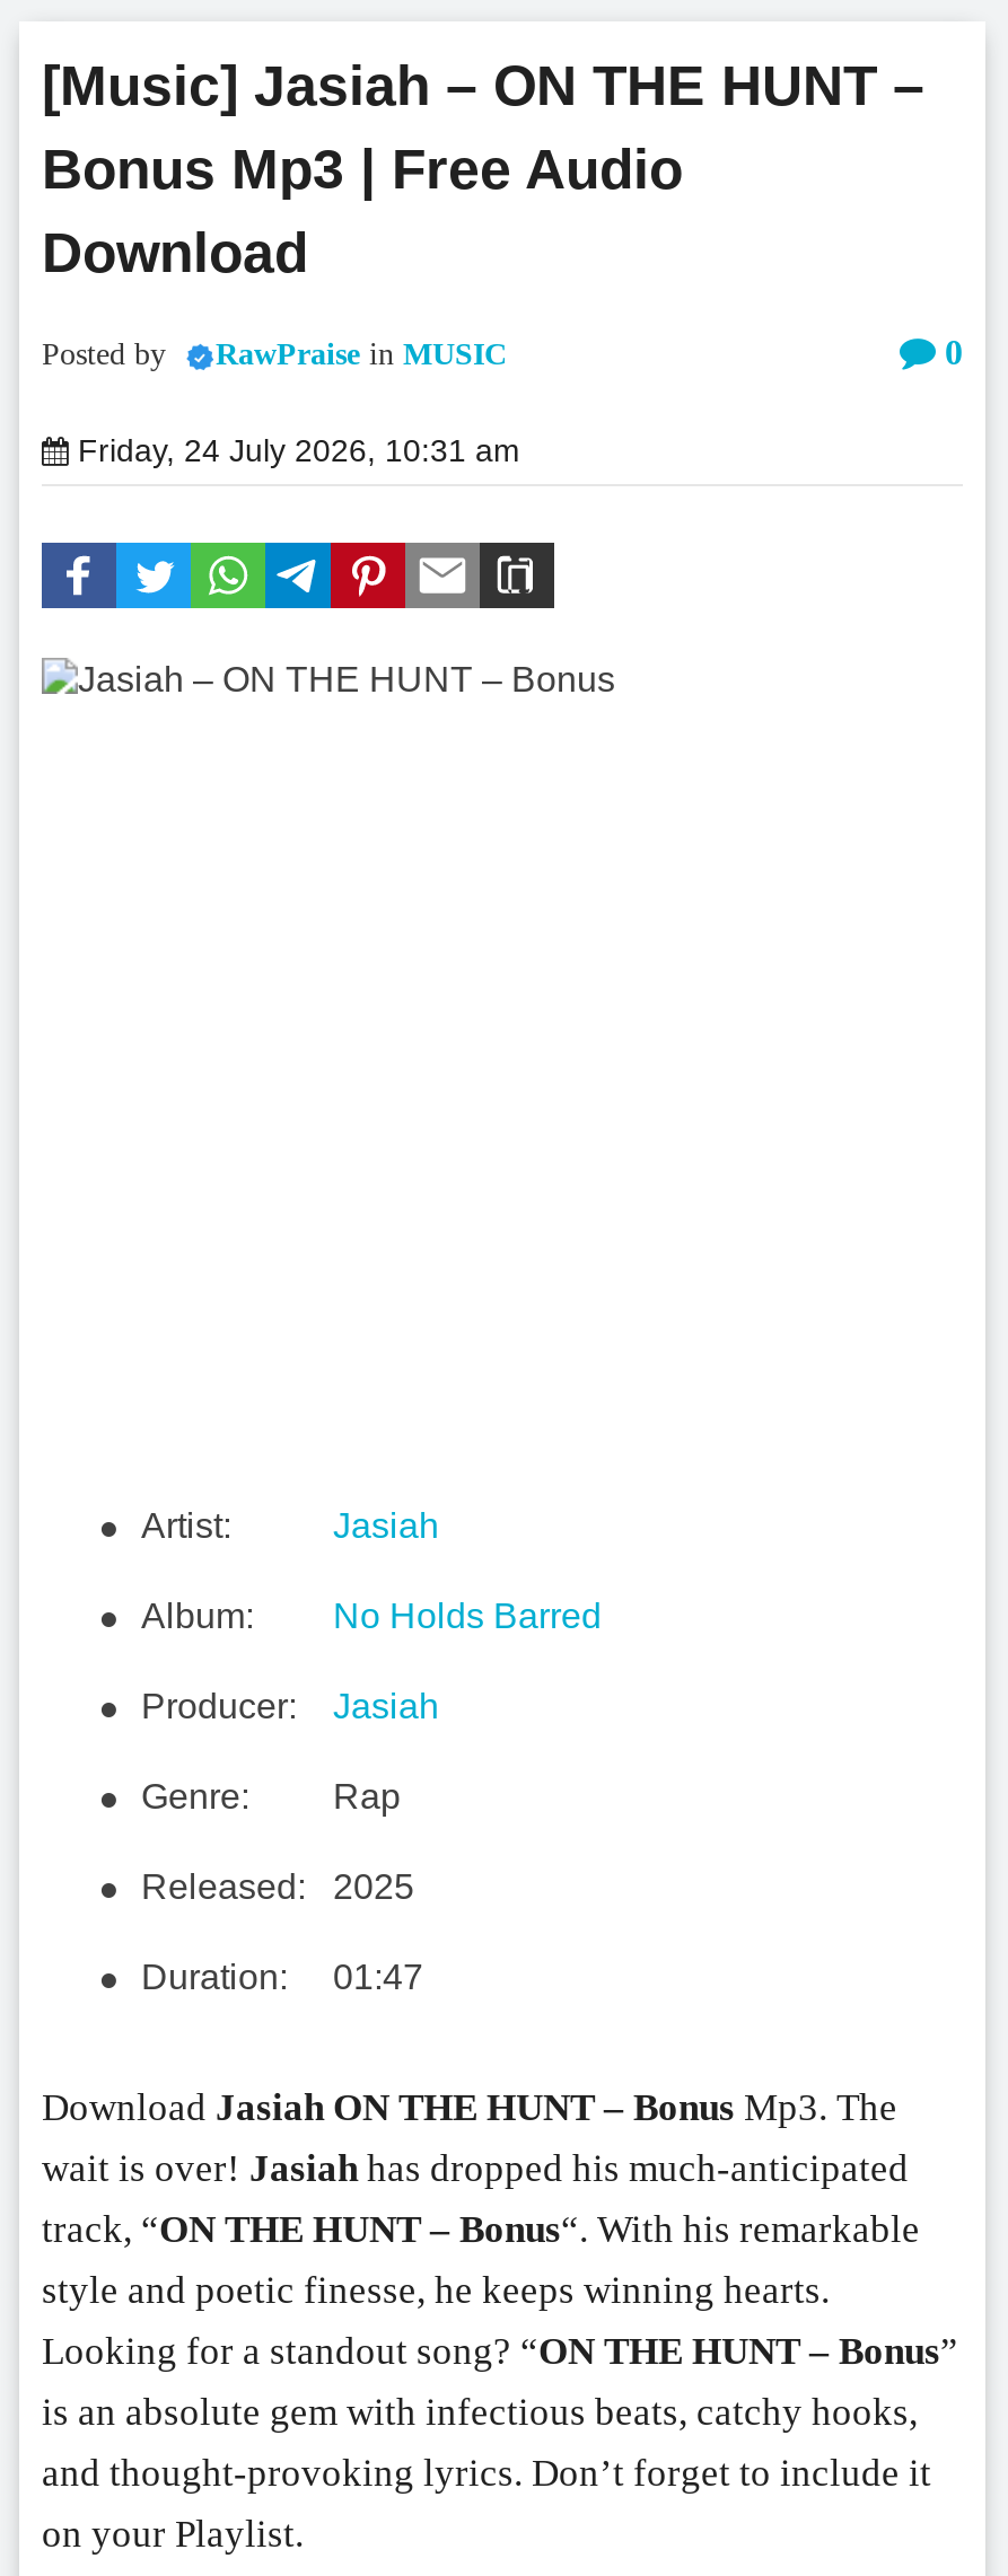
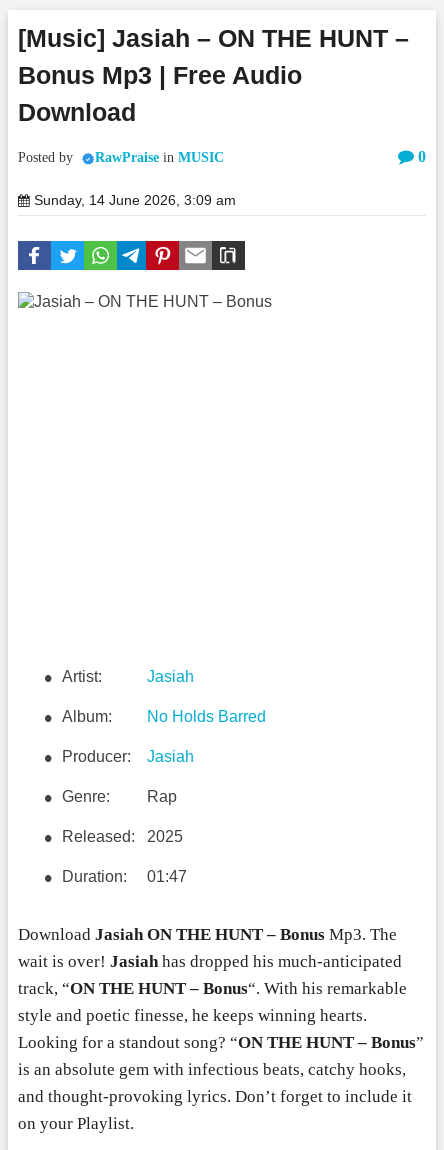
[78,432,520,468] Friday, 24 July 2026, 10:31 am -> [34,192,236,208] Sunday, 14 June 2026, 3:09 am

